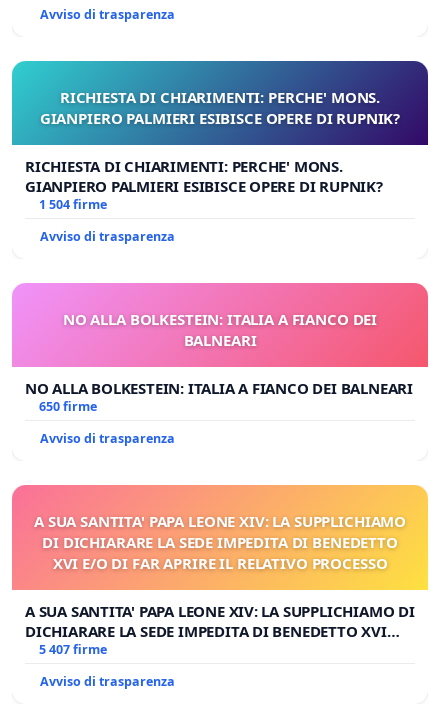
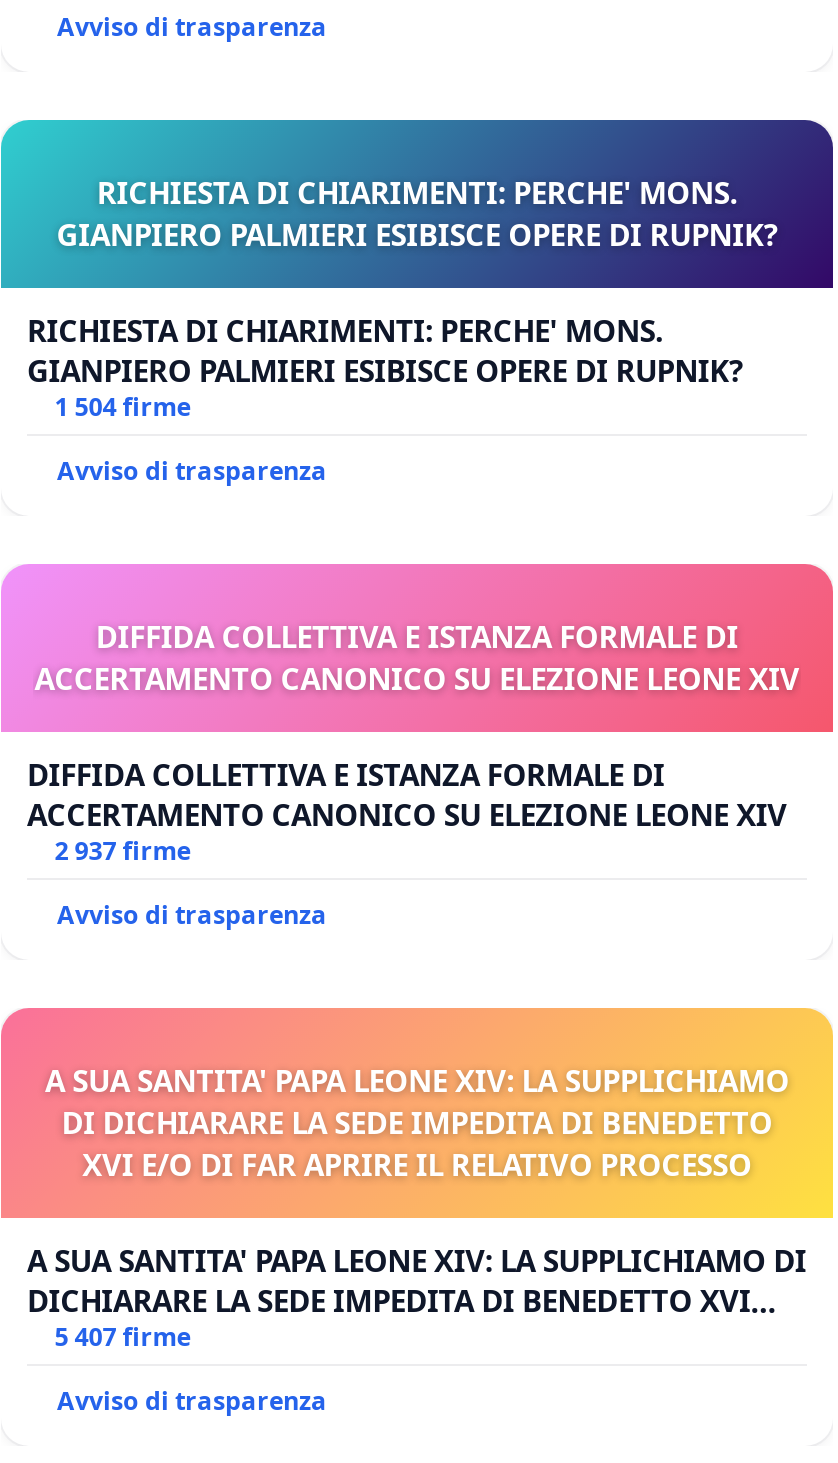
[63,309,377,350] NO ALLA BOLKESTEIN: ITALIA A FIANCO DEI | BALNEARI -> [34,617,800,699] DIFFIDA COLLETTIVA E ISTANZA FORMALE DI | ACCERTAMENTO CANONICO SU ELEZIONE LEONE XIV
[25,378,413,415] NO ALLA BOLKESTEIN: ITALIA A FIANCO DEI BALNEARI | 650 firme -> [27,755,787,869] DIFFIDA COLLETTIVA E ISTANZA FORMALE DI | ACCERTAMENTO CANONICO SU ELEZIONE LEONE XIV | 2 937 firme

